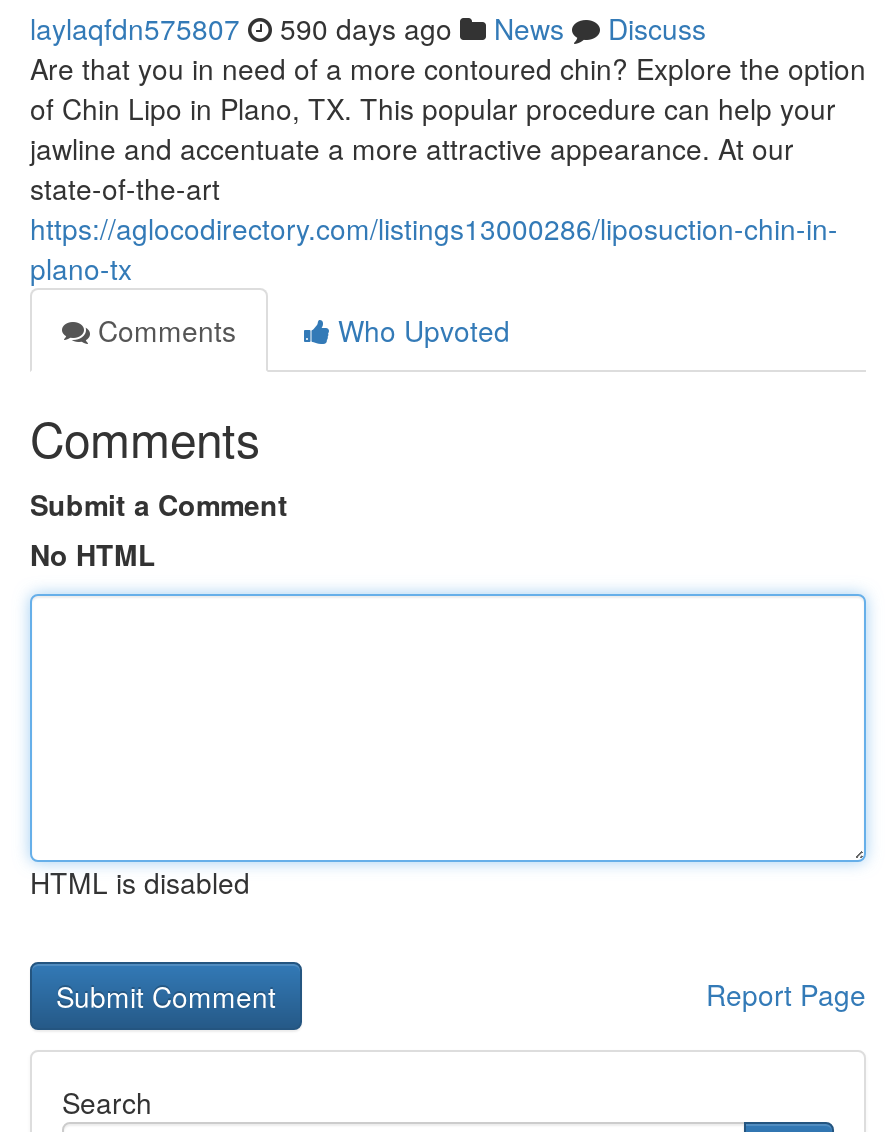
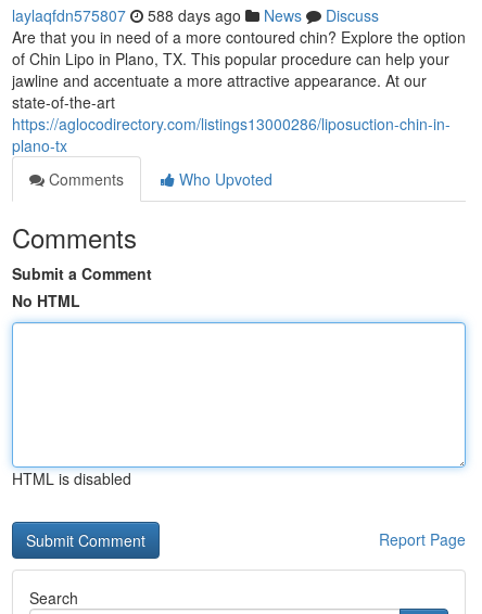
[30,8,706,48] laylaqfdn575807 590 days ago News Discuss -> [12,4,379,26] laylaqfdn575807 588 days ago News Discuss

